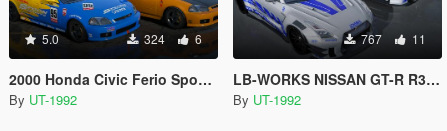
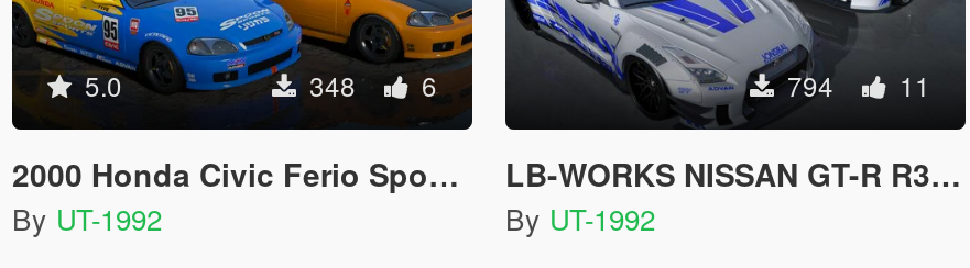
[141,30,202,47] 324 6 -> [303,66,437,103] 348 6
[358,30,426,47] 767 11 -> [781,66,930,103] 794 11

